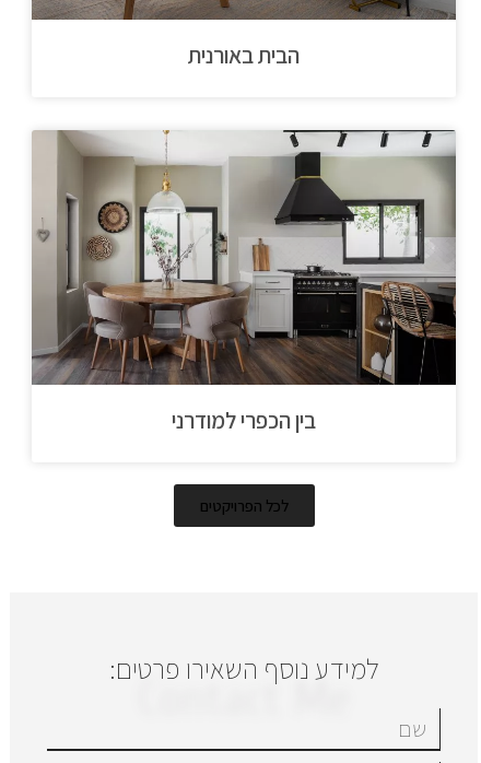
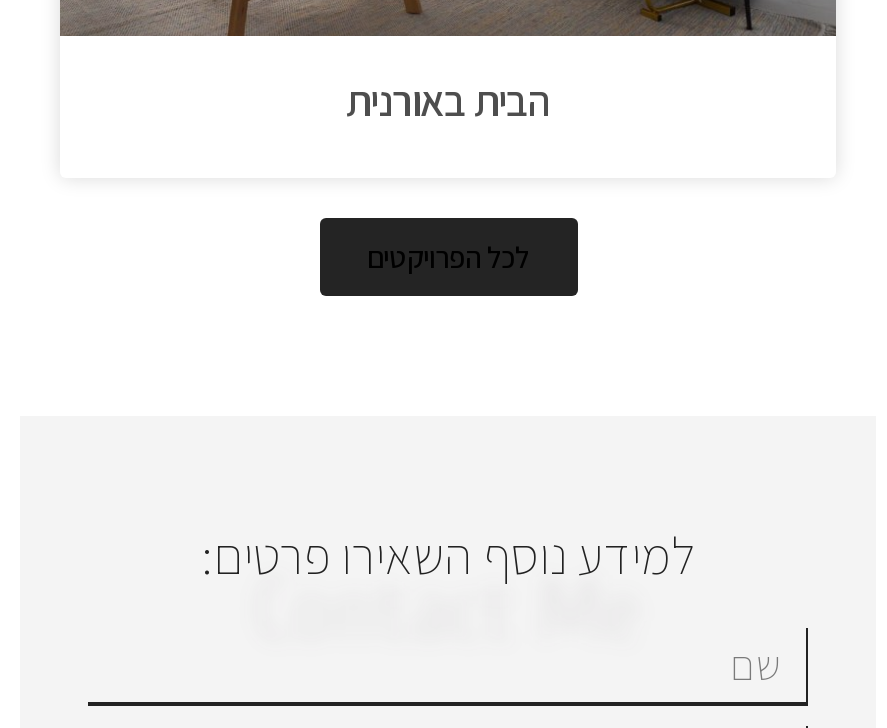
[33,119,456,435] [image] | בין הכפרי למודרני -> none

